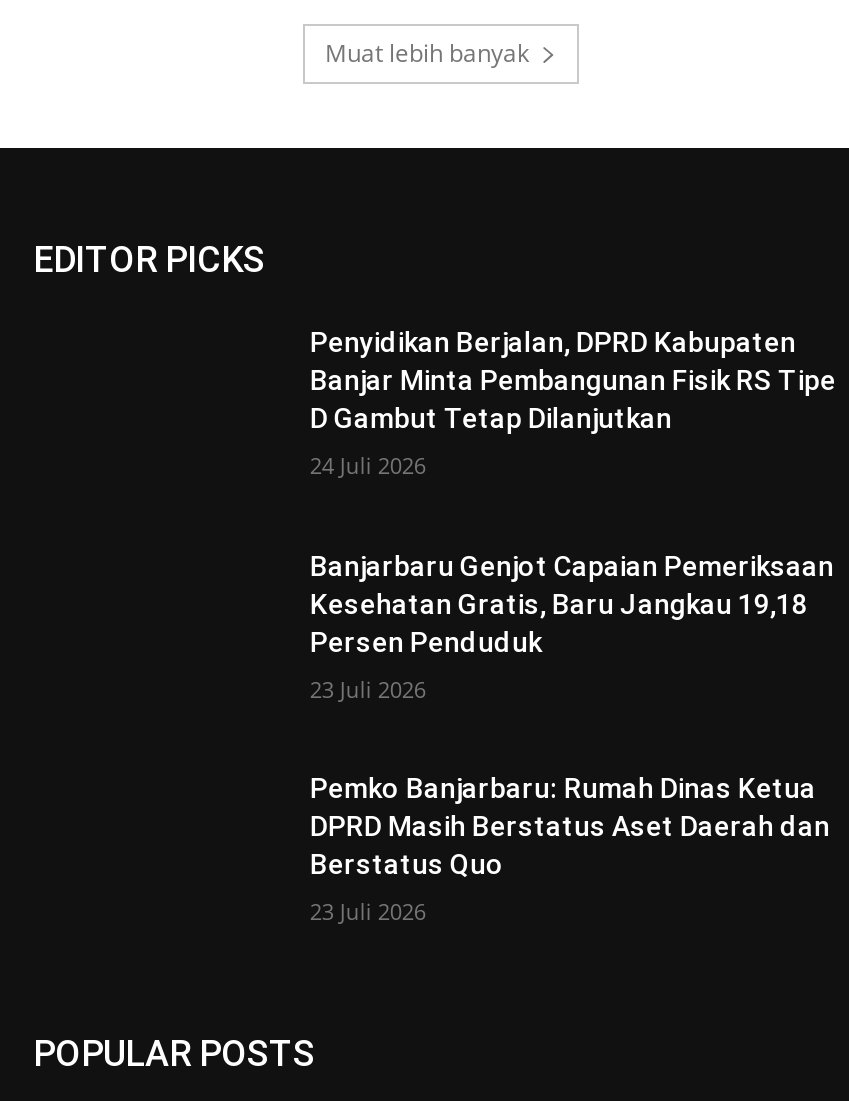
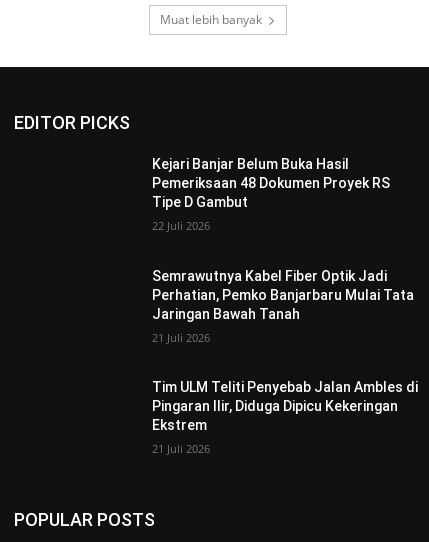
[310,326,836,434] Penyidikan Berjalan, DPRD Kabupaten | Banjar Minta Pembangunan Fisik RS Tipe | D Gambut Tetap Dilanjutkan -> [152,156,390,210] Kejari Banjar Belum Buka Hasil | Pemeriksaan 48 Dokumen Proyek RS | Tipe D Gambut
[310,450,426,480] 24 Juli 2026 -> [152,218,210,233] 22 Juli 2026
[310,550,834,658] Banjarbaru Genjot Capaian Pemeriksaan | Kesehatan Gratis, Baru Jangkau 19,18 | Persen Penduduk -> [152,268,414,322] Semrawutnya Kabel Fiber Optik Jadi | Perhatian, Pemko Banjarbaru Mulai Tata | Jaringan Bawah Tanah
[310,674,426,704] 23 Juli 2026 -> [152,330,210,345] 21 Juli 2026
[310,773,830,881] Pemko Banjarbaru: Rumah Dinas Ketua | DPRD Masih Berstatus Aset Daerah dan | Berstatus Quo -> [152,379,418,433] Tim ULM Teliti Penyebab Jalan Ambles di | Pingaran Ilir, Diduga Dipicu Kekeringan | Ekstrem
[310,897,426,927] 23 Juli 2026 -> [152,441,210,456] 21 Juli 2026

